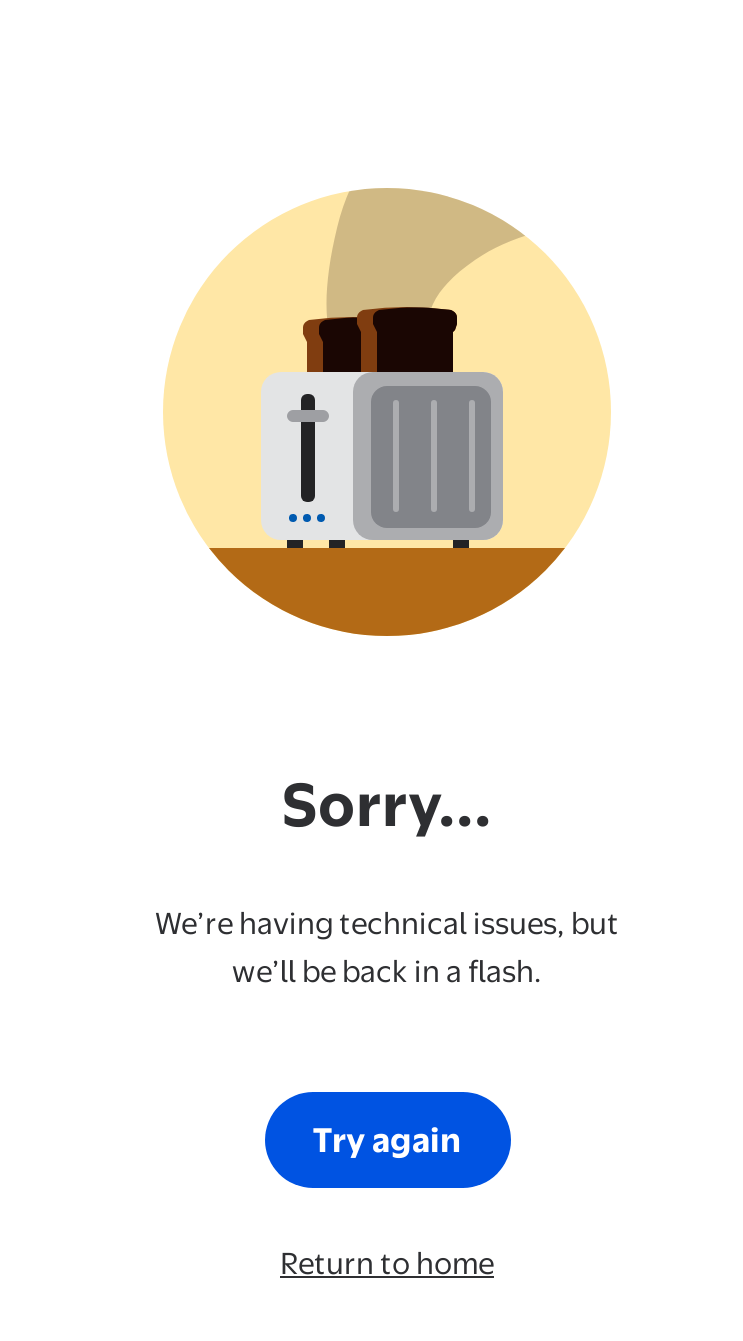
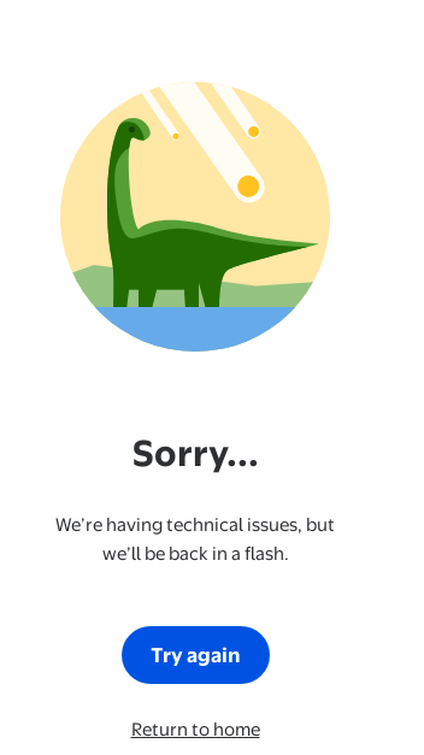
[185,188,585,638] [image] -> [72,83,318,353] [image]

